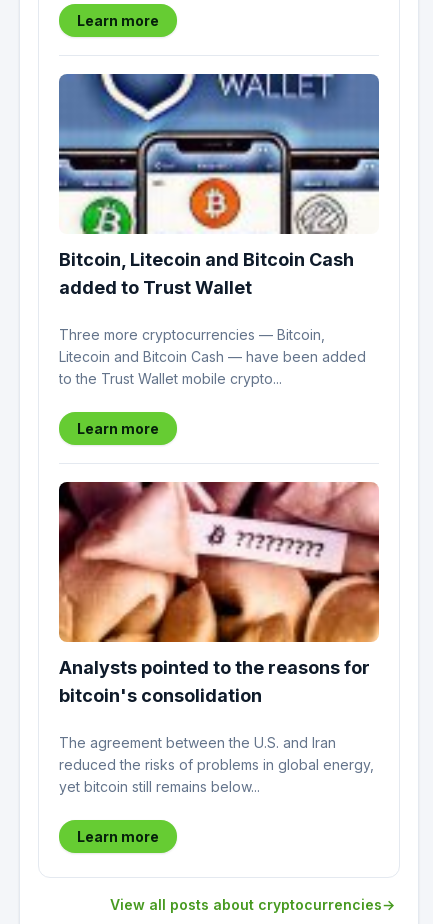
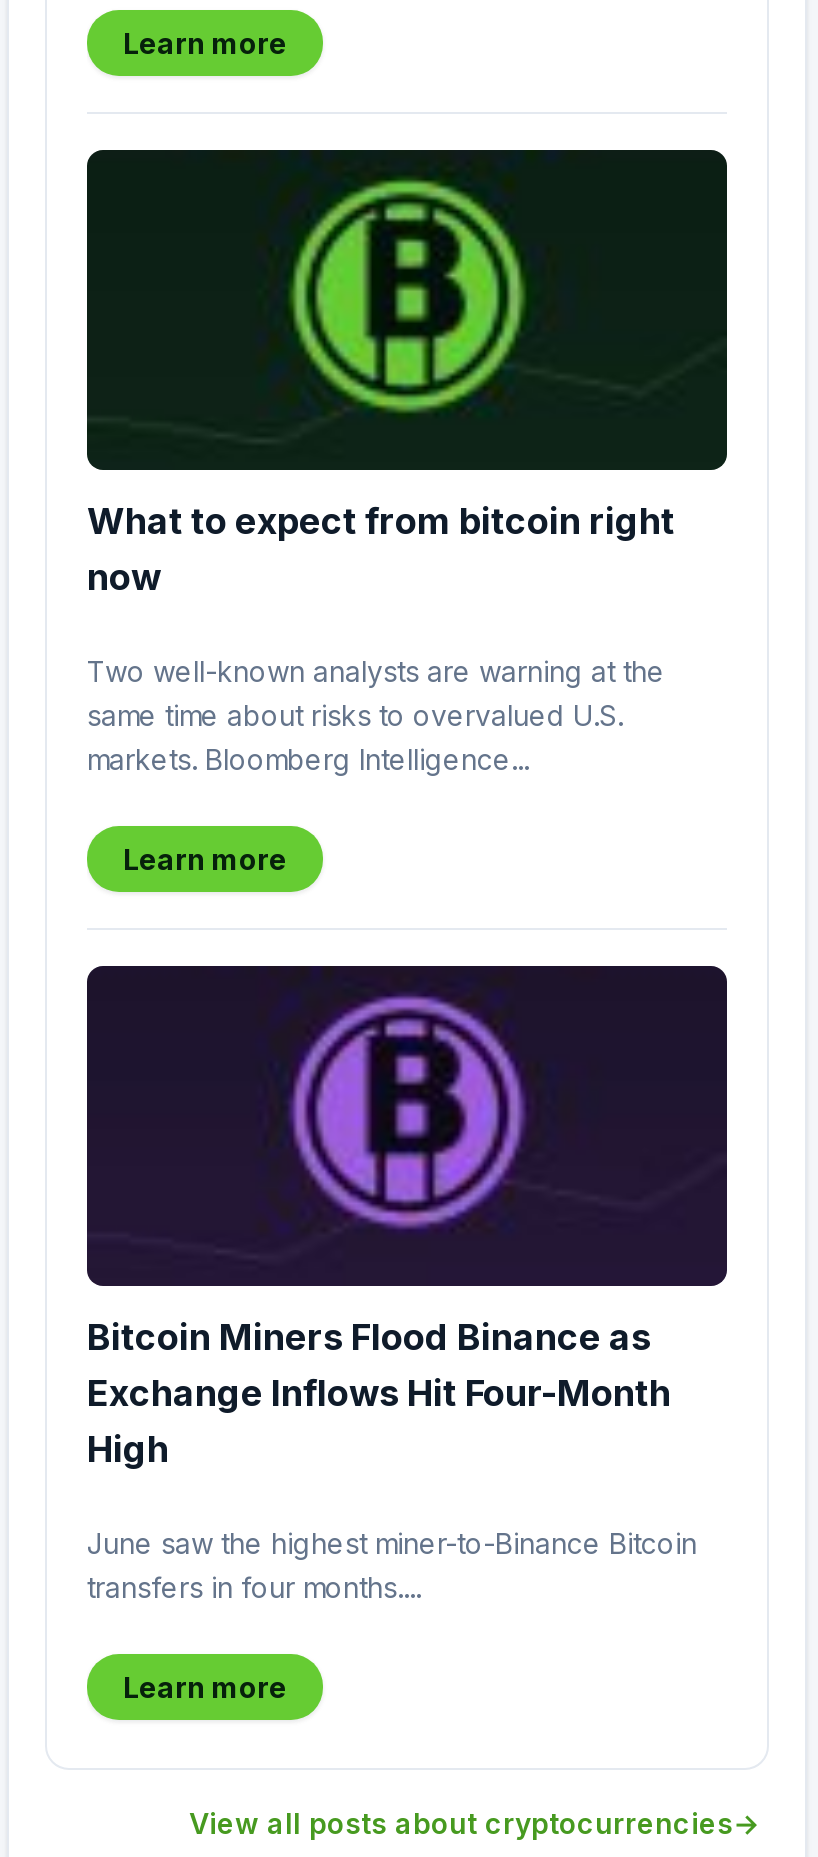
[58,73,380,298] [image] | Bitcoin, Litecoin and Bitcoin Cash | added to Trust Wallet -> [85,148,729,598] [image] | What to expect from bitcoin right | now
[59,326,366,387] Three more cryptocurrencies — Bitcoin, | Litecoin and Bitcoin Cash — have been added | to the Trust Wallet mobile crypto... -> [87,654,665,776] Two well-known analysts are warning at the | same time about risks to overvalued U.S. | markets. Bloomberg Intelligence...
[58,481,380,706] [image] | Analysts pointed to the reasons for | bitcoin's consolidation -> [85,964,729,1470] [image] | Bitcoin Miners Flood Binance as | Exchange Inflows Hit Four-Month | High
[59,734,374,795] The agreement between the U.S. and Iran | reduced the risks of problems in global energy, | yet bitcoin still remains below... -> [87,1526,697,1604] June saw the highest miner-to-Binance Bitcoin | transfers in four months....

